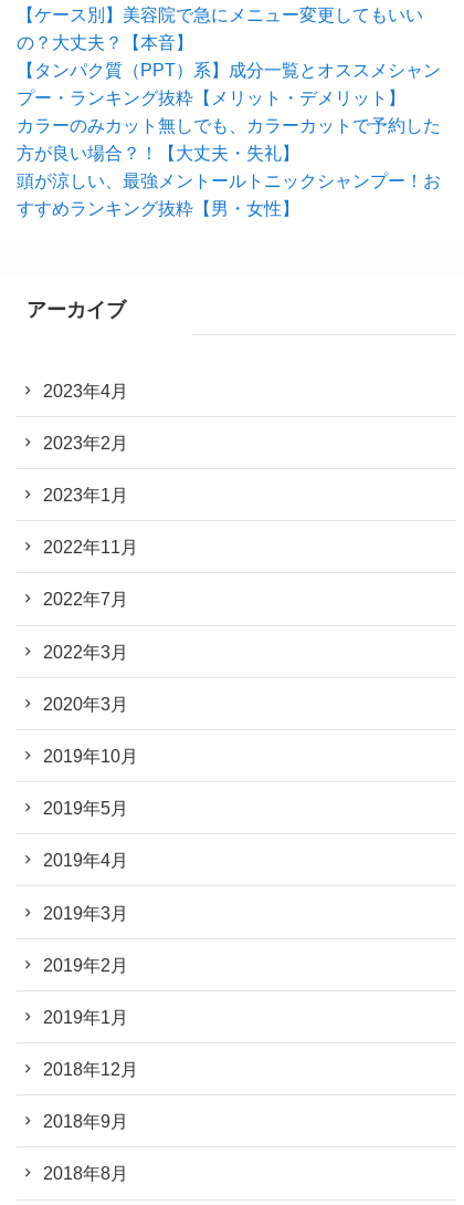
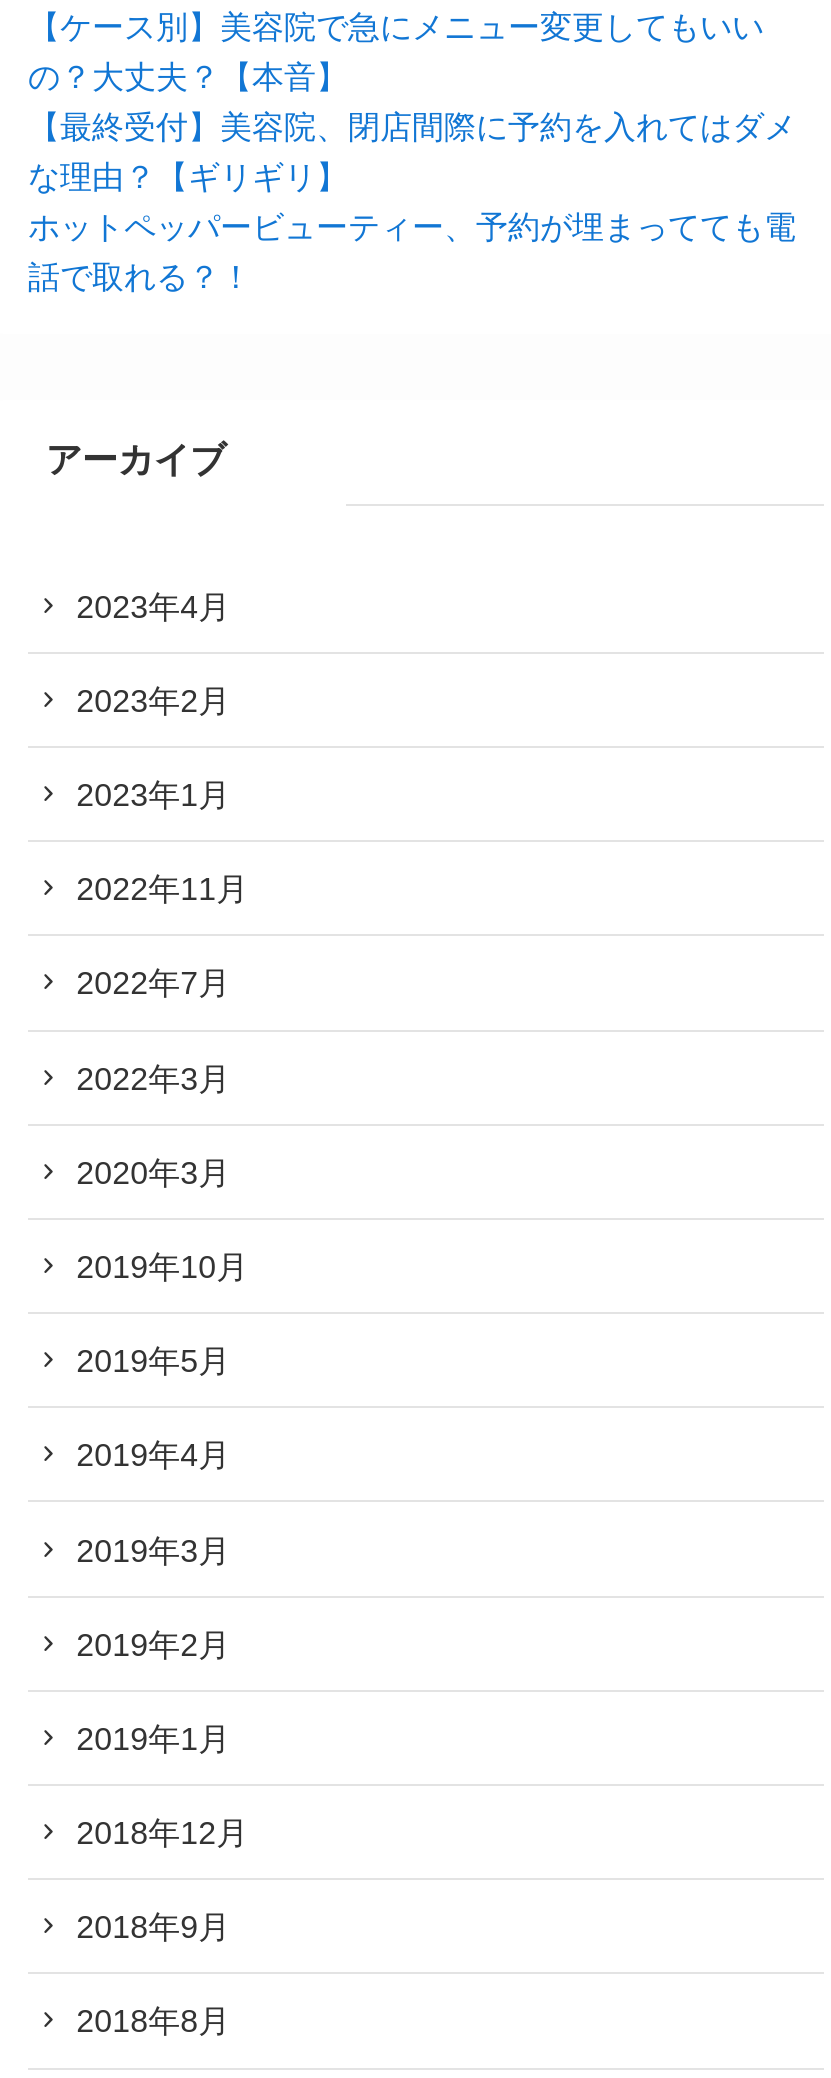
[17,60,441,219] 【タンパク質（PPT）系】成分一覧とオススメシャン | プー・ランキング抜粋【メリット・デメリット】 | カラーのみカット無しでも、カラーカットで予約した | 方が良い場合？！【大丈夫・失礼】 | 頭が涼しい、最強メントールトニックシャンプー！お | すすめランキング抜粋【男・女性】 -> [28,109,796,295] 【最終受付】美容院、閉店間際に予約を入れてはダメ | な理由？【ギリギリ】 | ホットペッパービューティー、予約が埋まってても電 | 話で取れる？！

